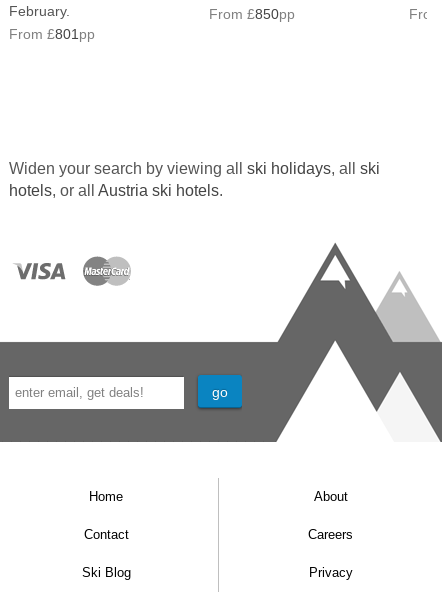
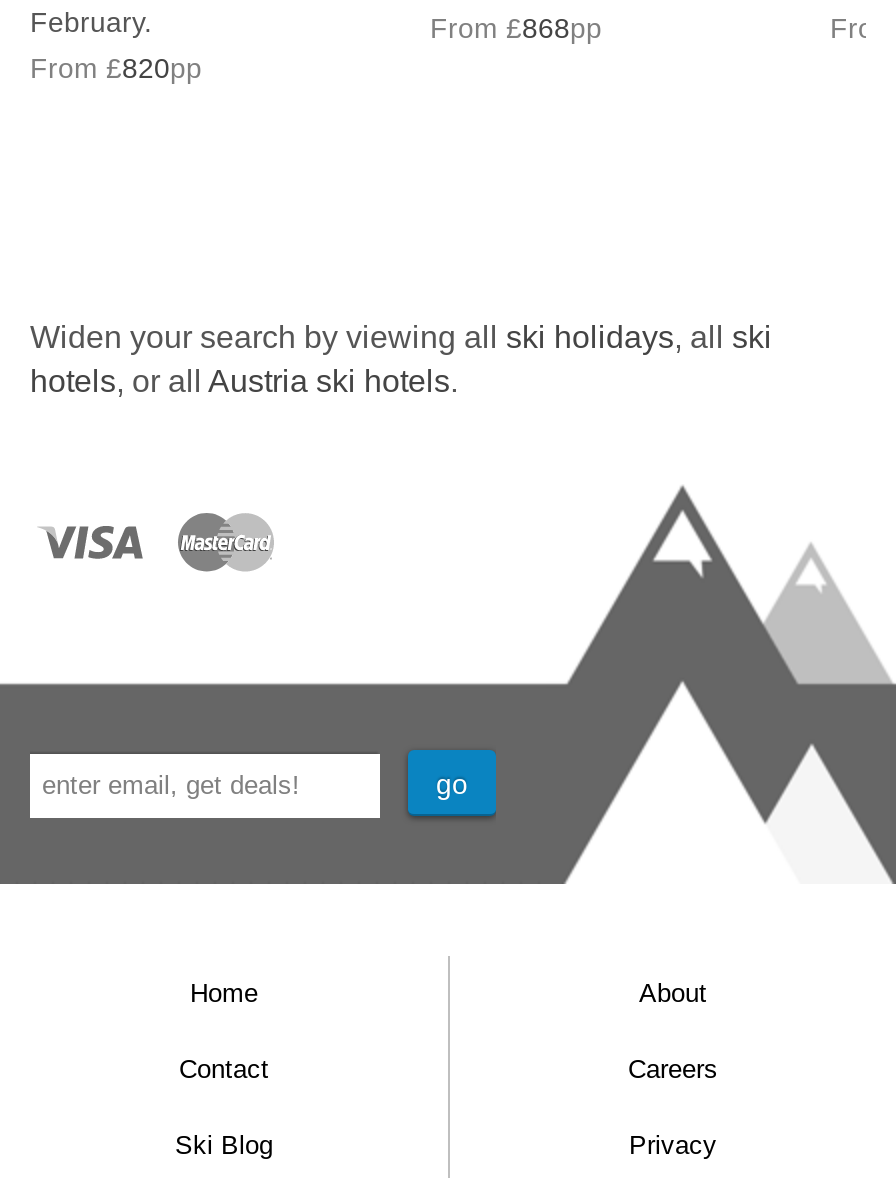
[209,6,295,22] From £850pp -> [430,12,602,44] From £868pp
[9,26,95,42] From £801pp -> [30,52,202,84] From £820pp

